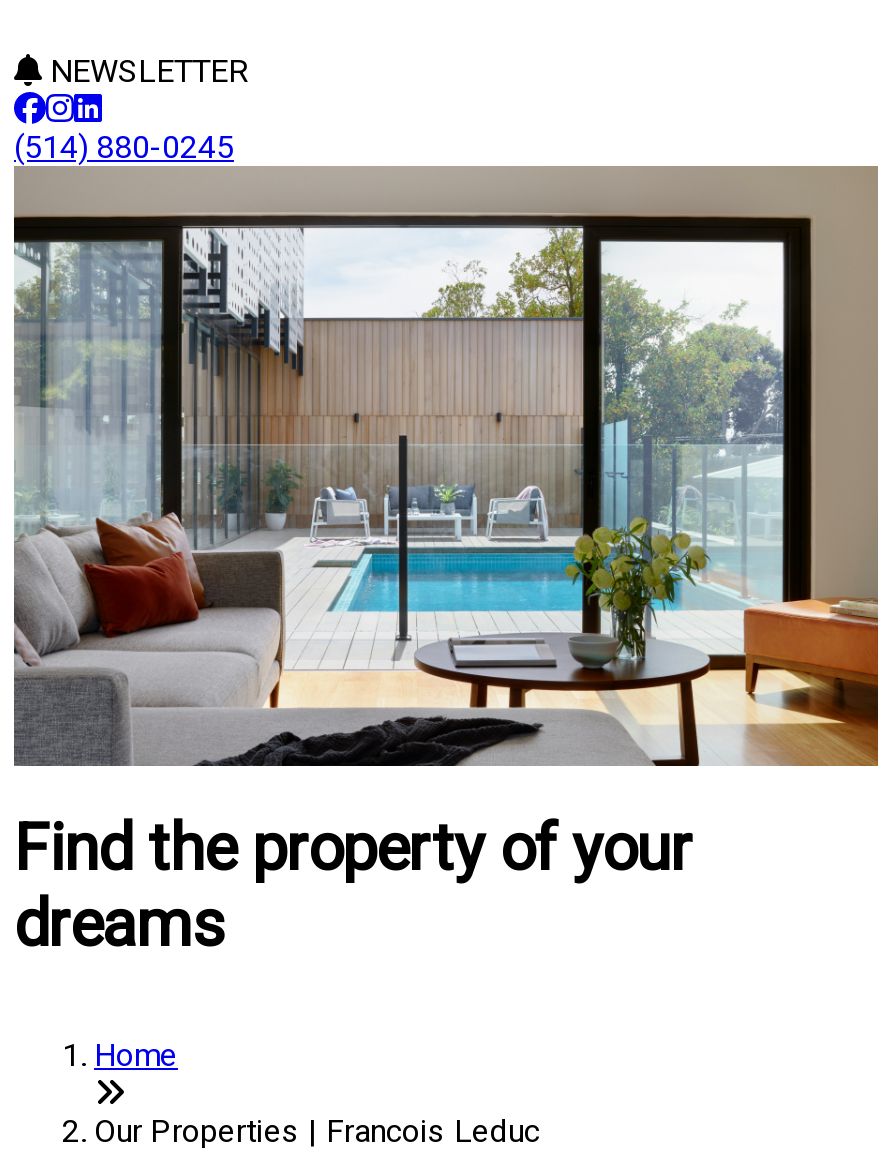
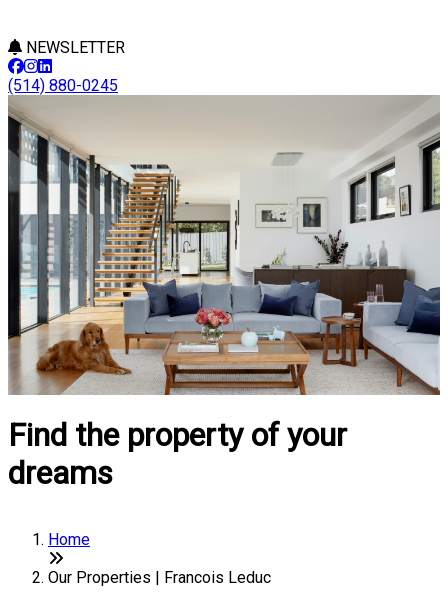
[14,167,880,767] [image] -> [7,96,441,396] [image]

